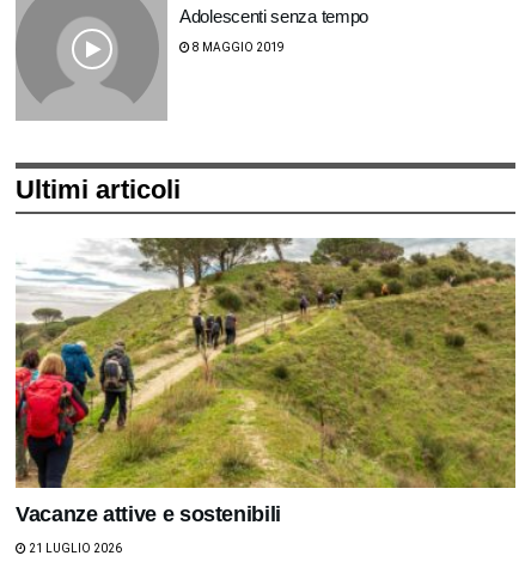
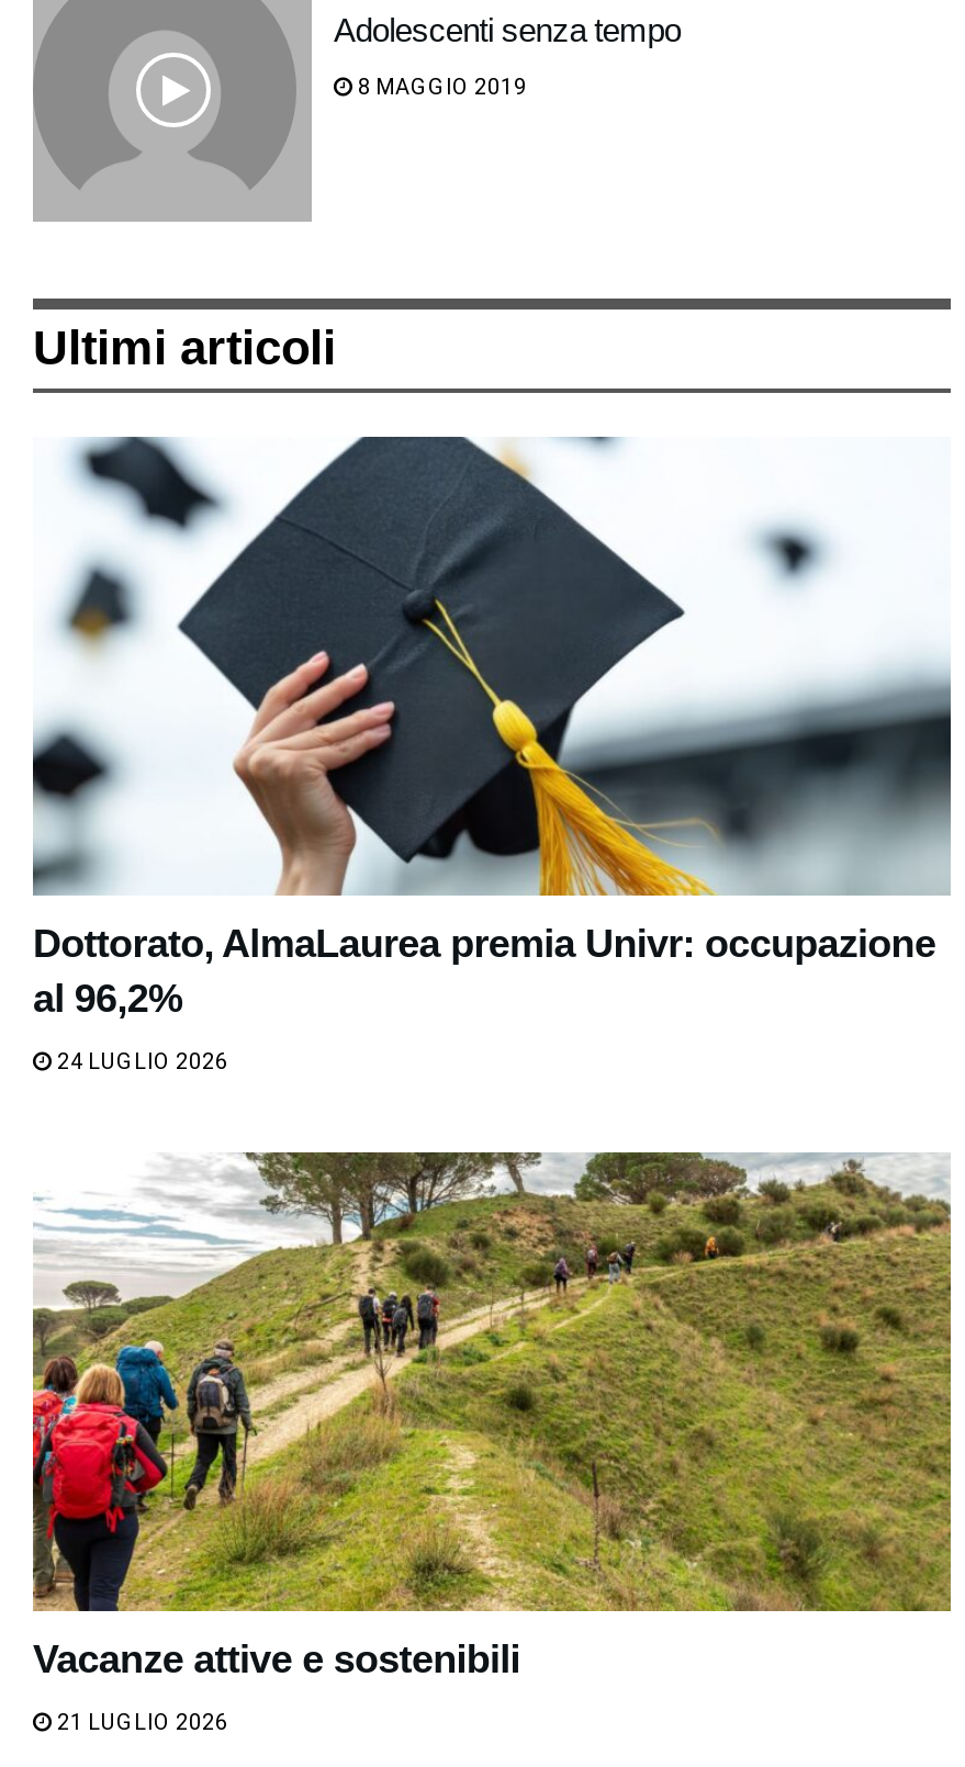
none -> [33,435,953,1073] [image] | Dottorato, AlmaLaurea premia Univr: occupazione | al 96,2% | 24 LUGLIO 2026

